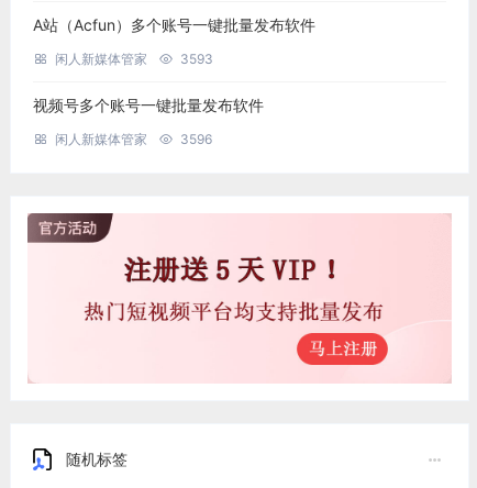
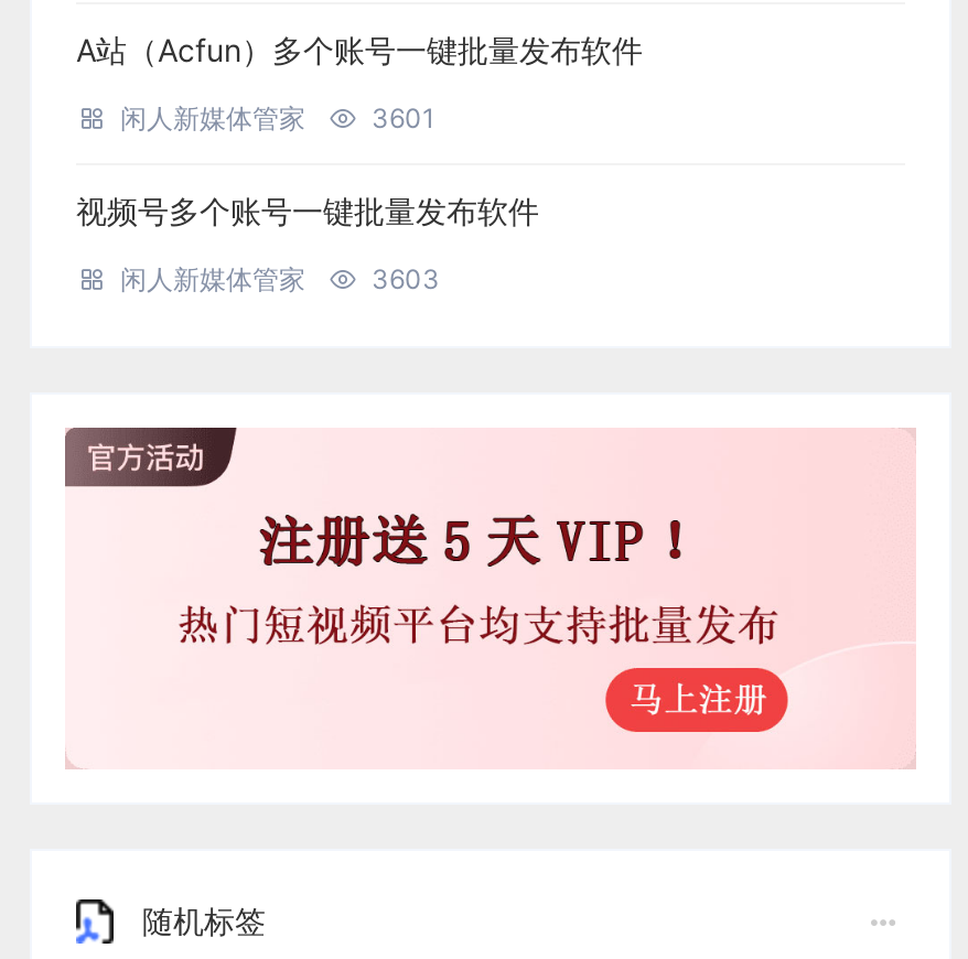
[52,51,213,67] 闲人新媒体管家 3593 -> [114,101,435,134] 闲人新媒体管家 3601
[52,131,212,147] 闲人新媒体管家 3596 -> [114,262,440,295] 闲人新媒体管家 3603

